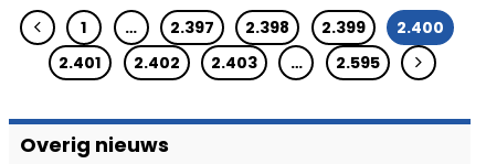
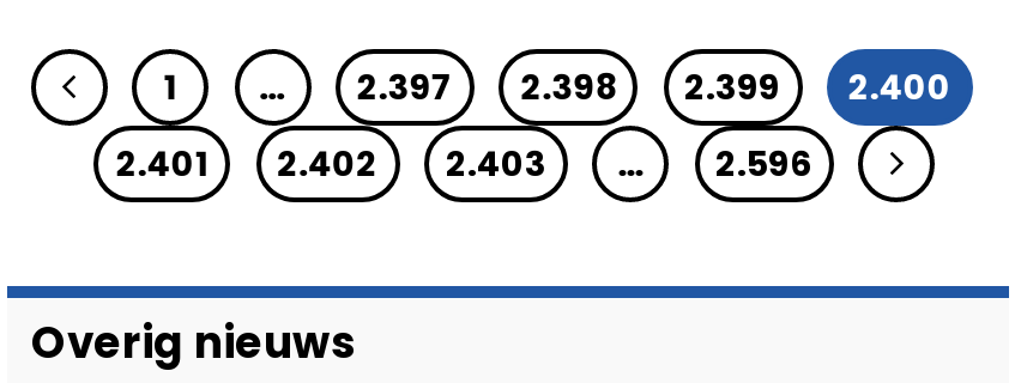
[335,52,379,74] 2.595 -> [715,140,811,187] 2.596

